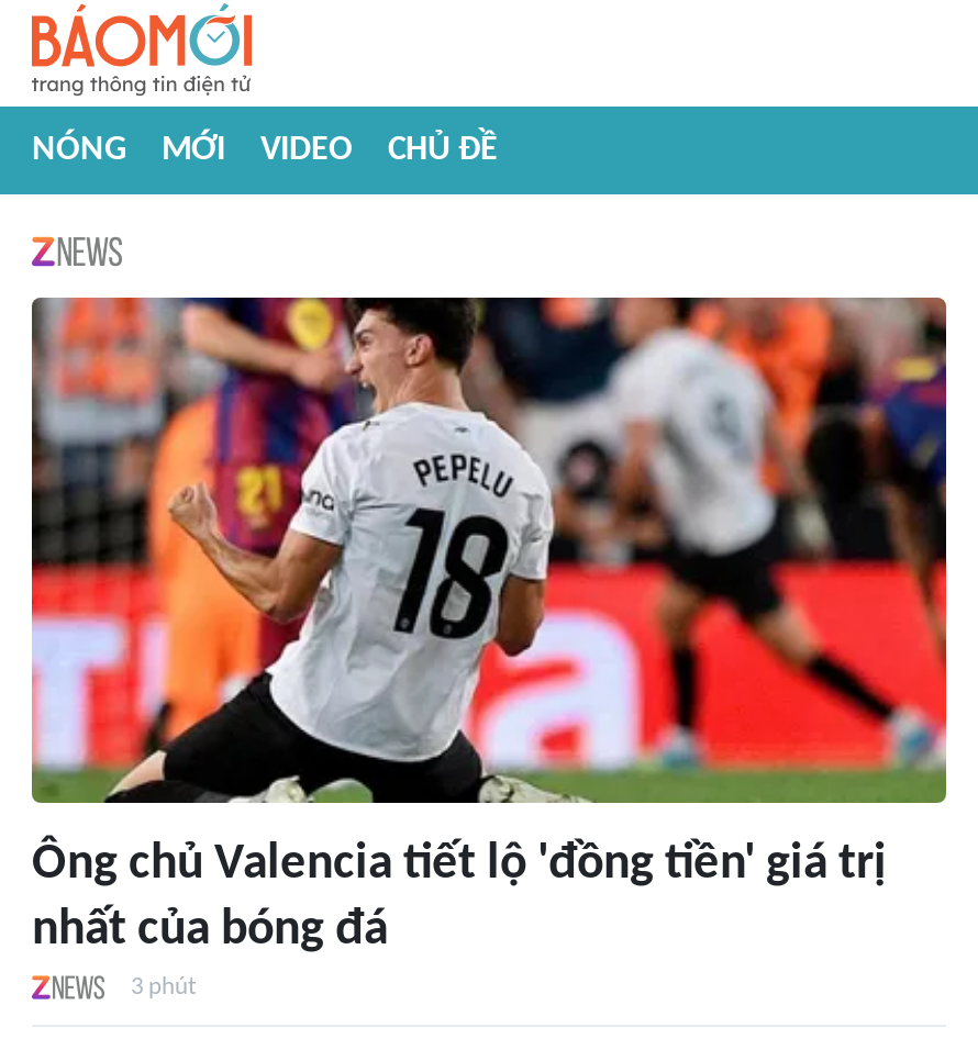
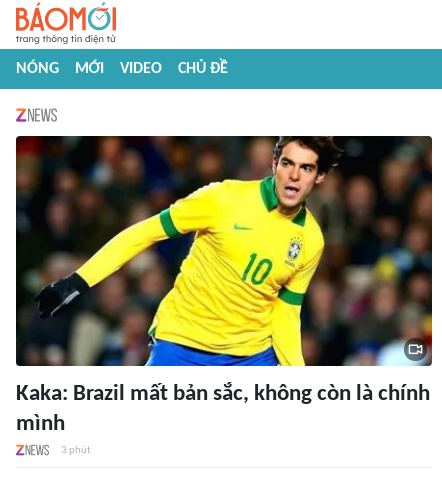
[30,295,948,958] [image] | Ông chủ Valencia tiết lộ 'đồng tiền' giá trị | nhất của bóng đá -> [15,135,433,436] [image] | Kaka: Brazil mất bản sắc, không còn là chính | mình

